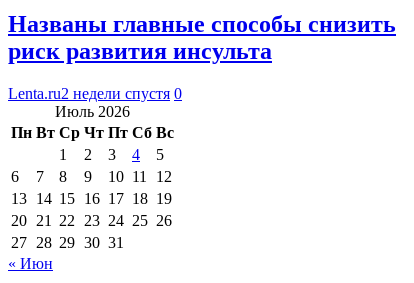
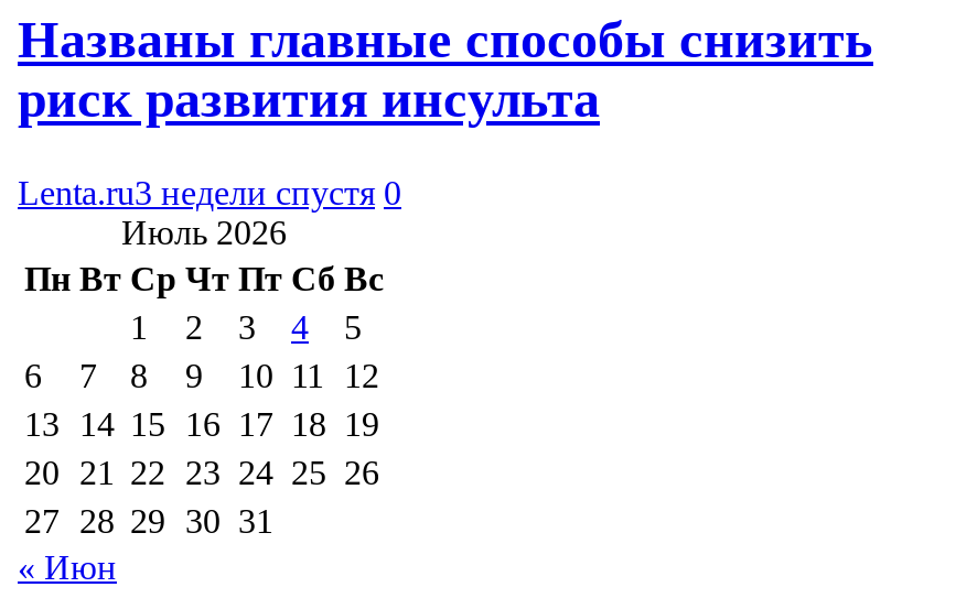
[8,85,182,102] Lenta.ru2 недели спустя 0 -> [18,174,401,211] Lenta.ru3 недели спустя 0

